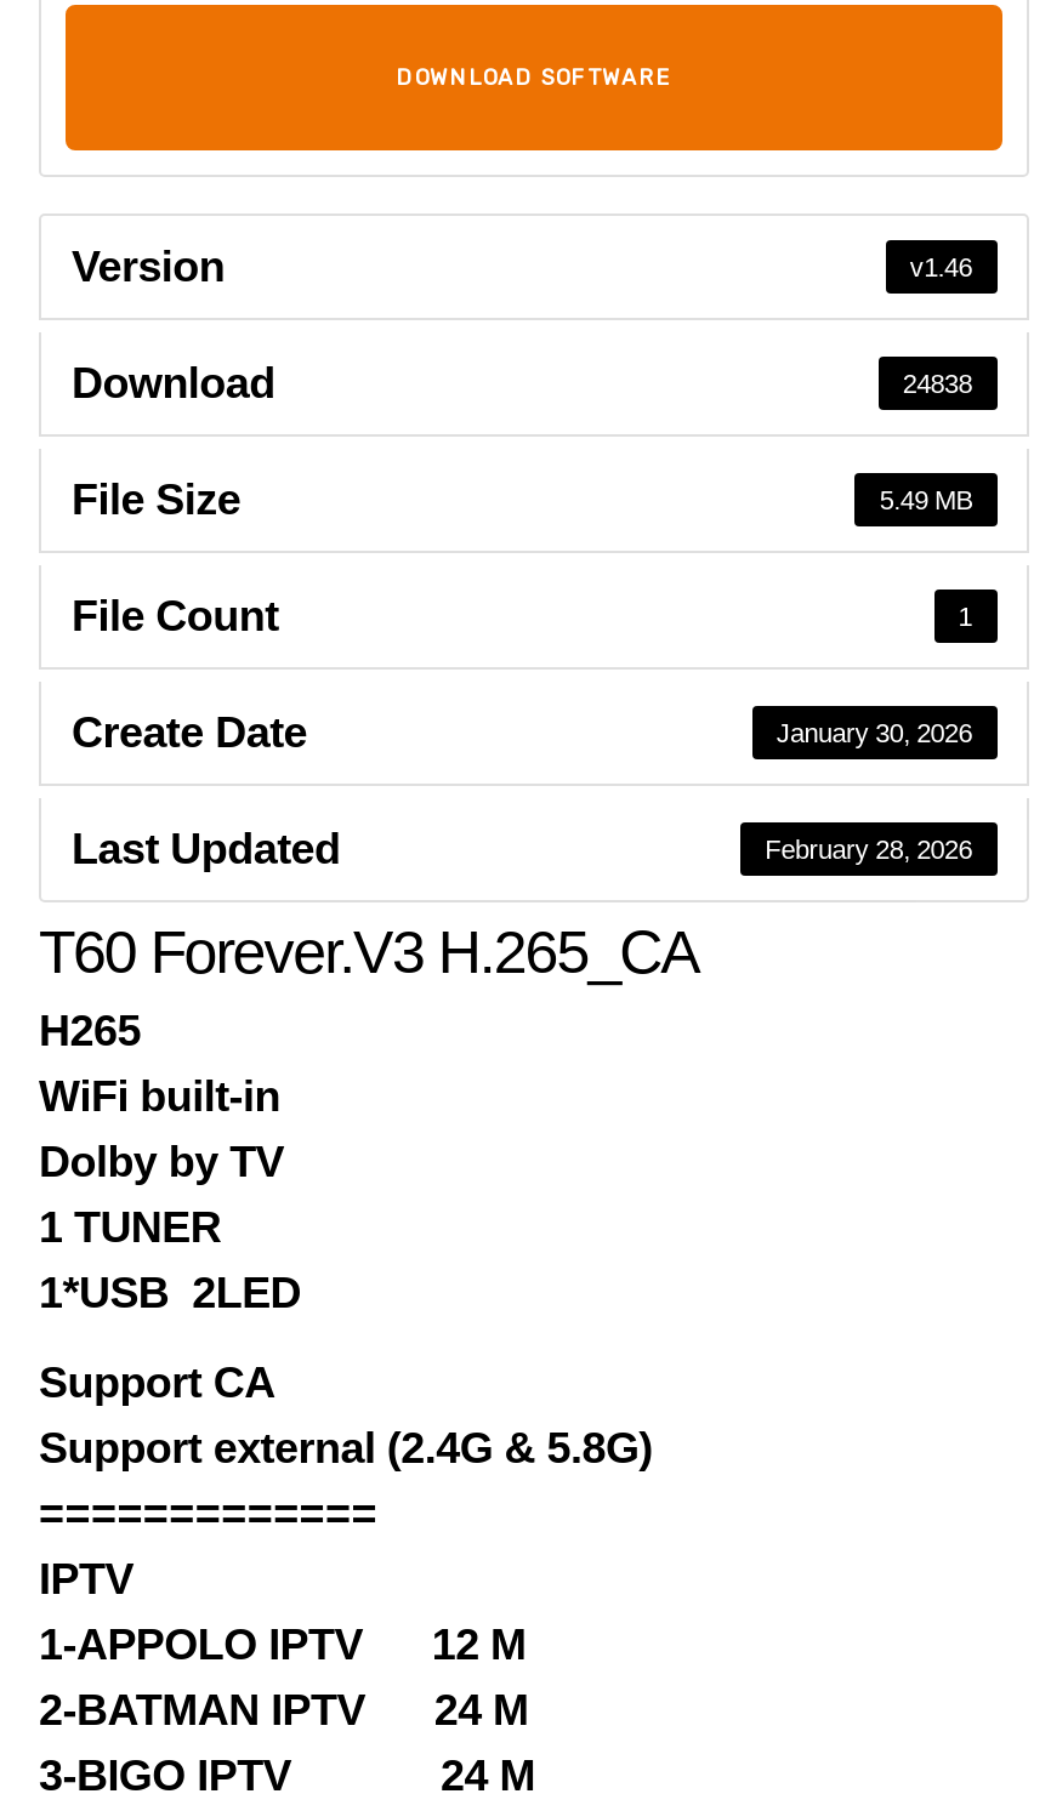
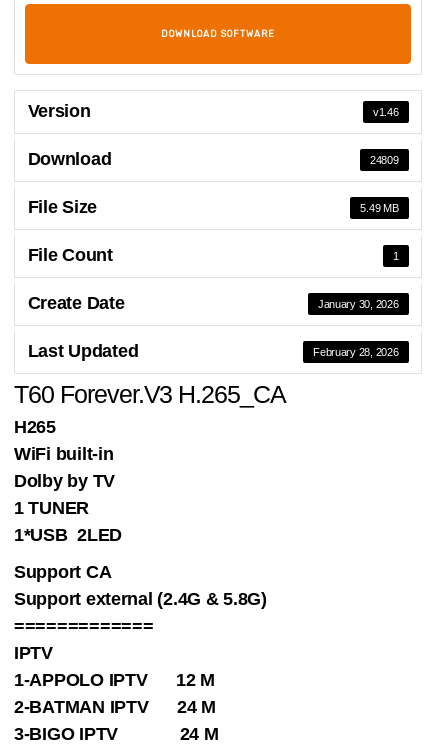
[902,369,972,399] 24838 -> [370,154,398,166] 24809

